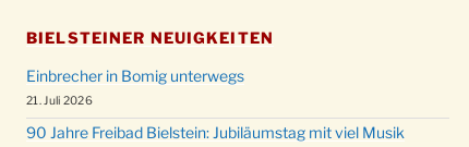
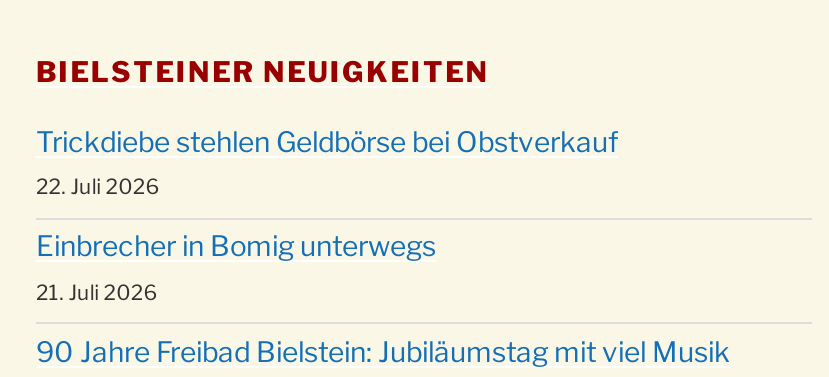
none -> [36,124,618,200] Trickdiebe stehlen Geldbörse bei Obstverkauf | 22. Juli 2026

